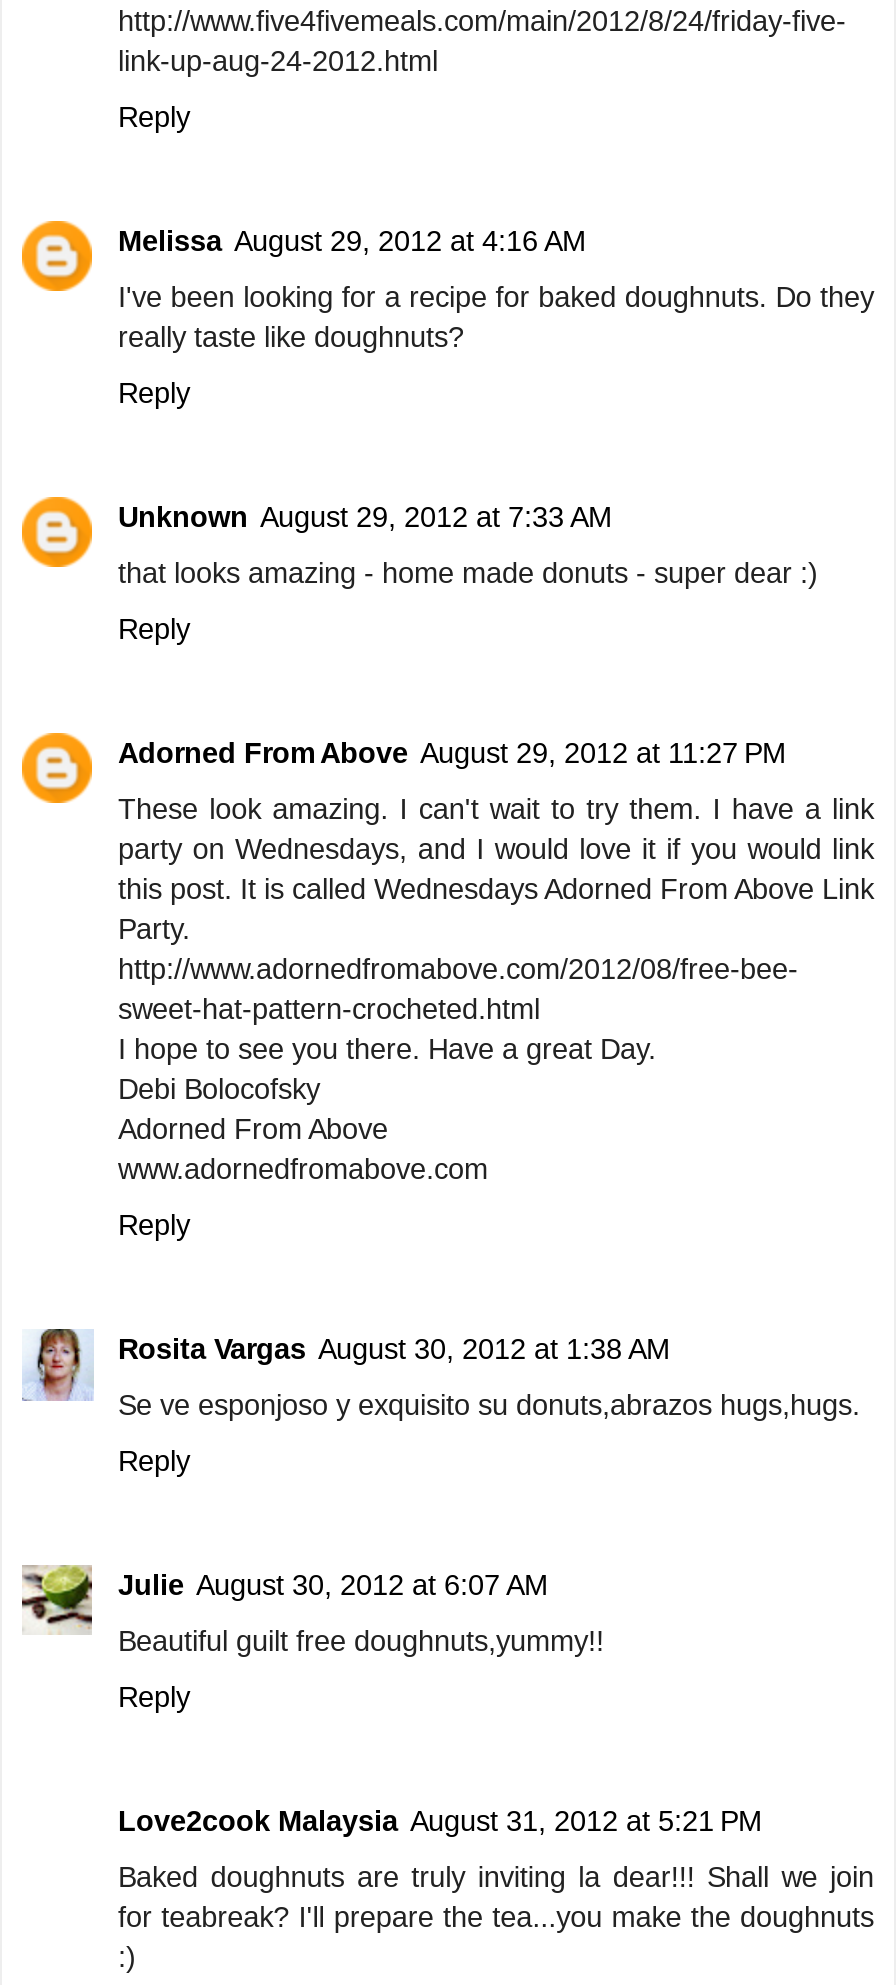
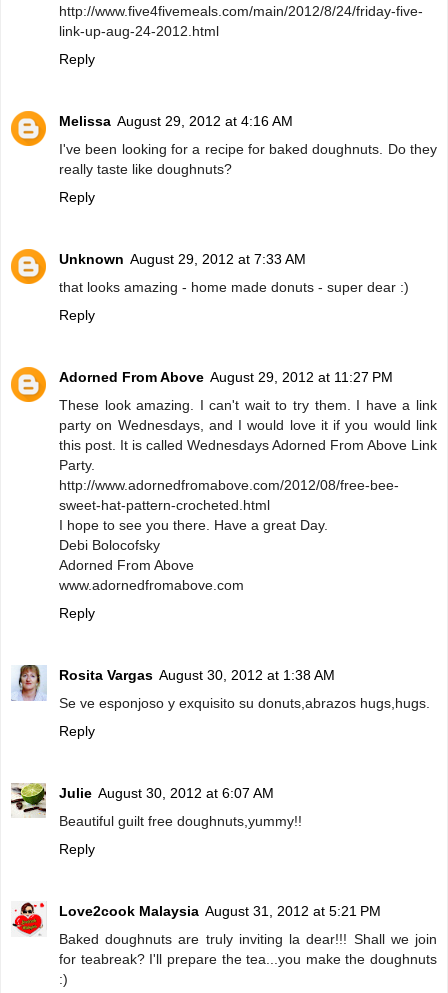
none -> [11,901,46,937] [image]

